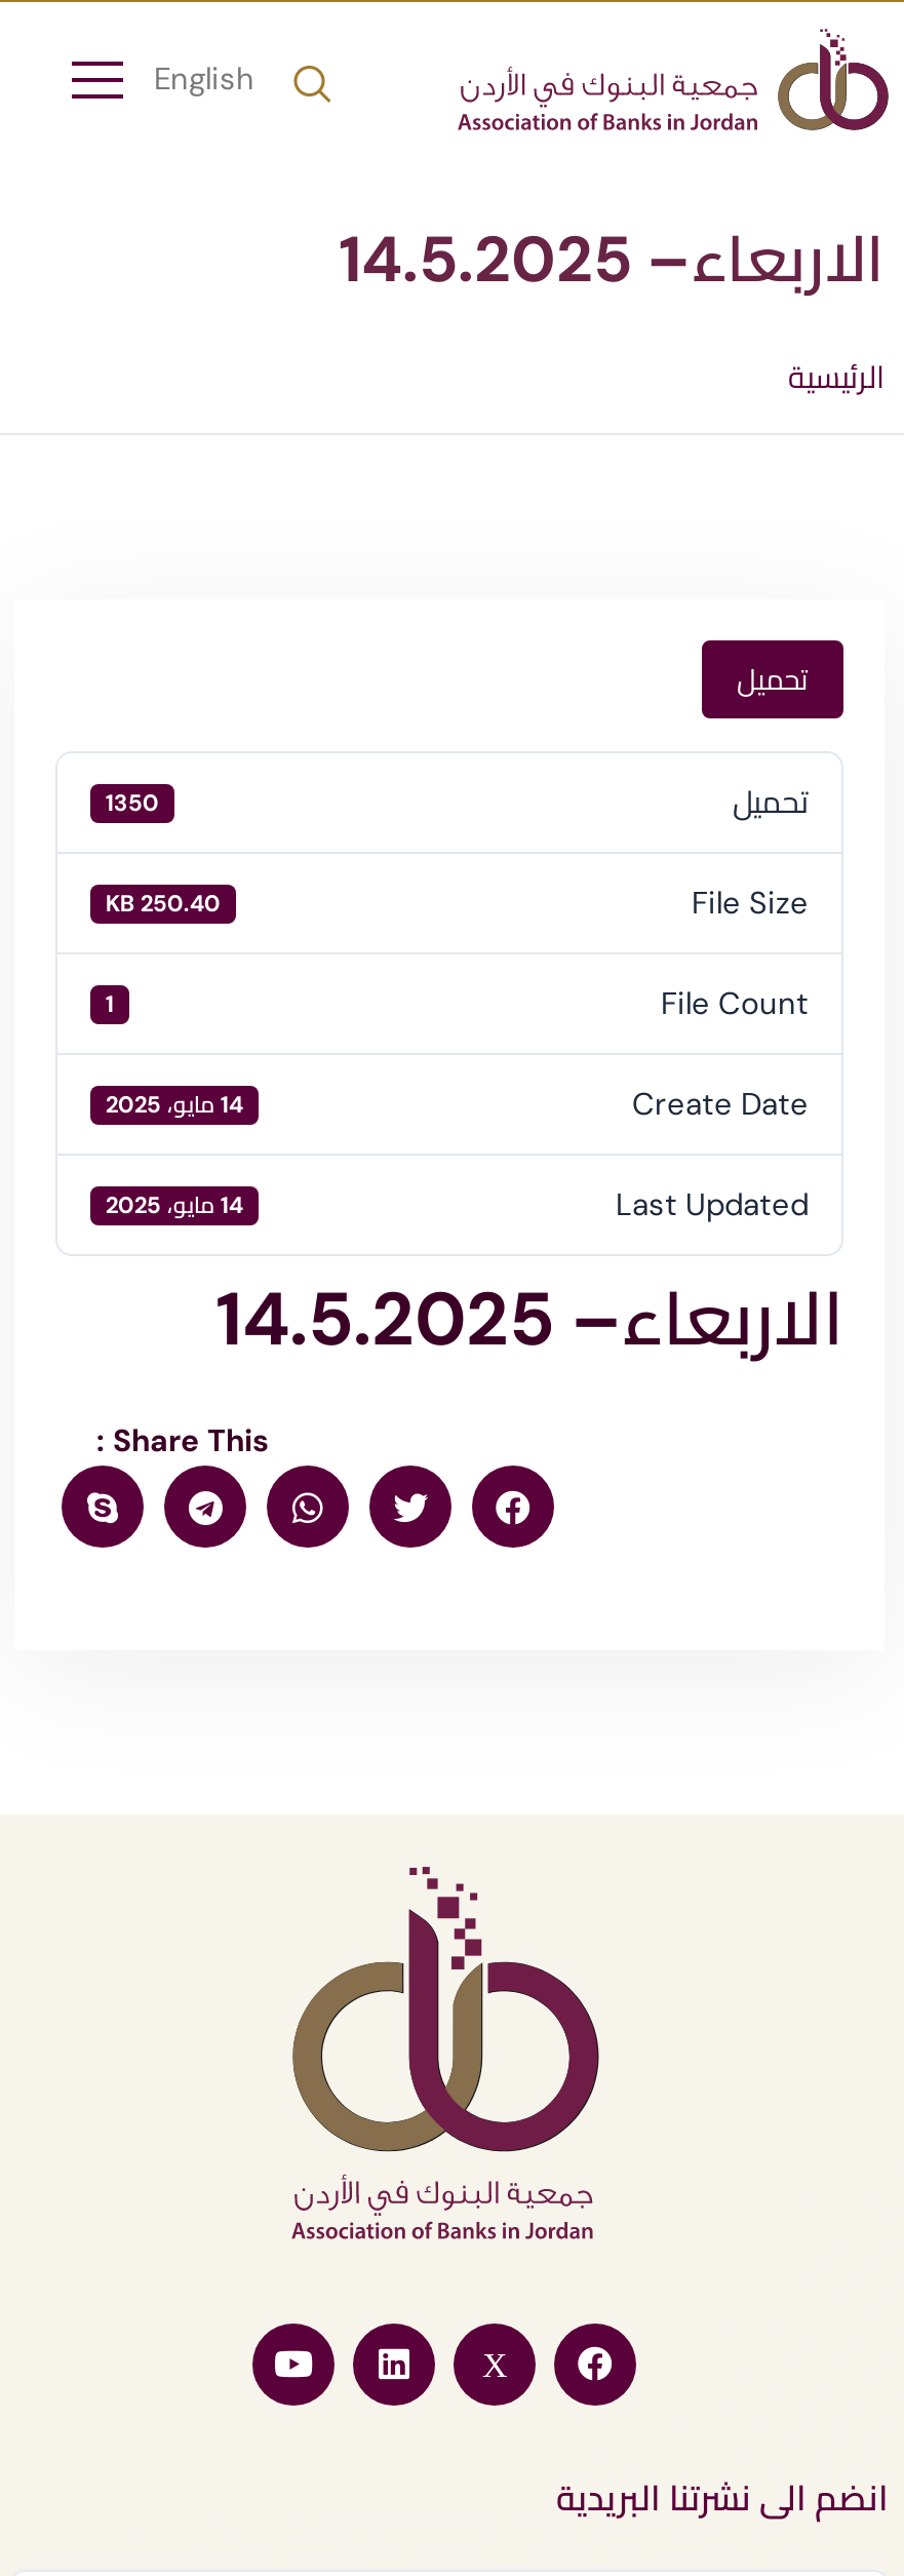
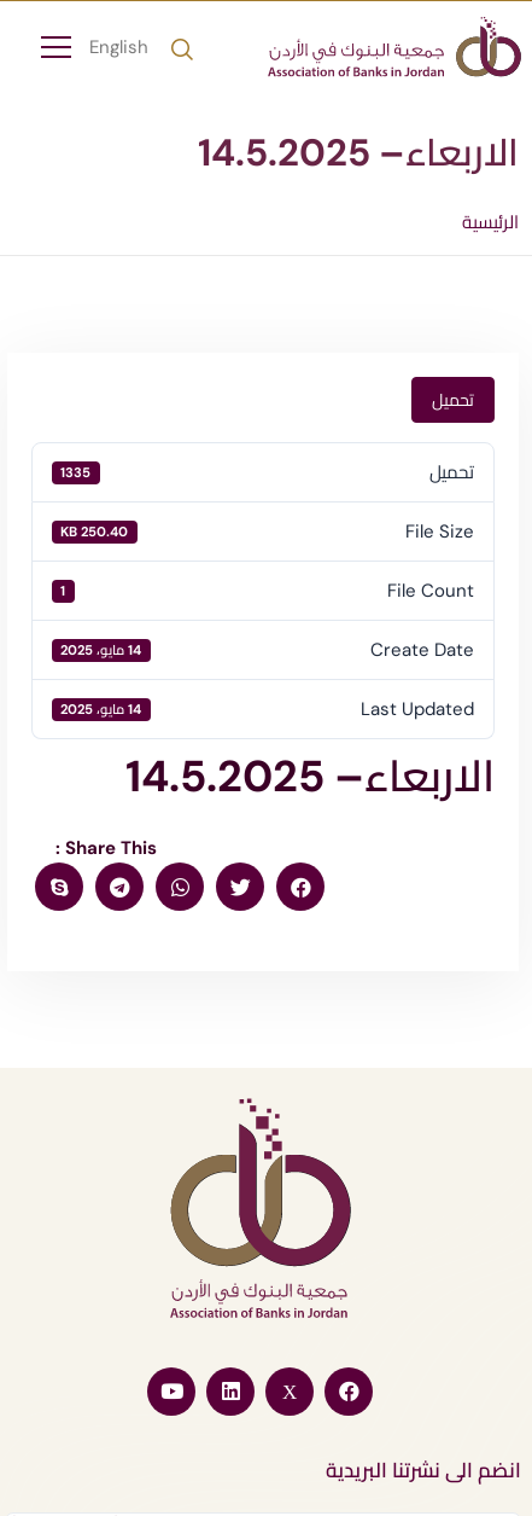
[105,788,159,817] 1350 -> [61,464,91,481] 1335

